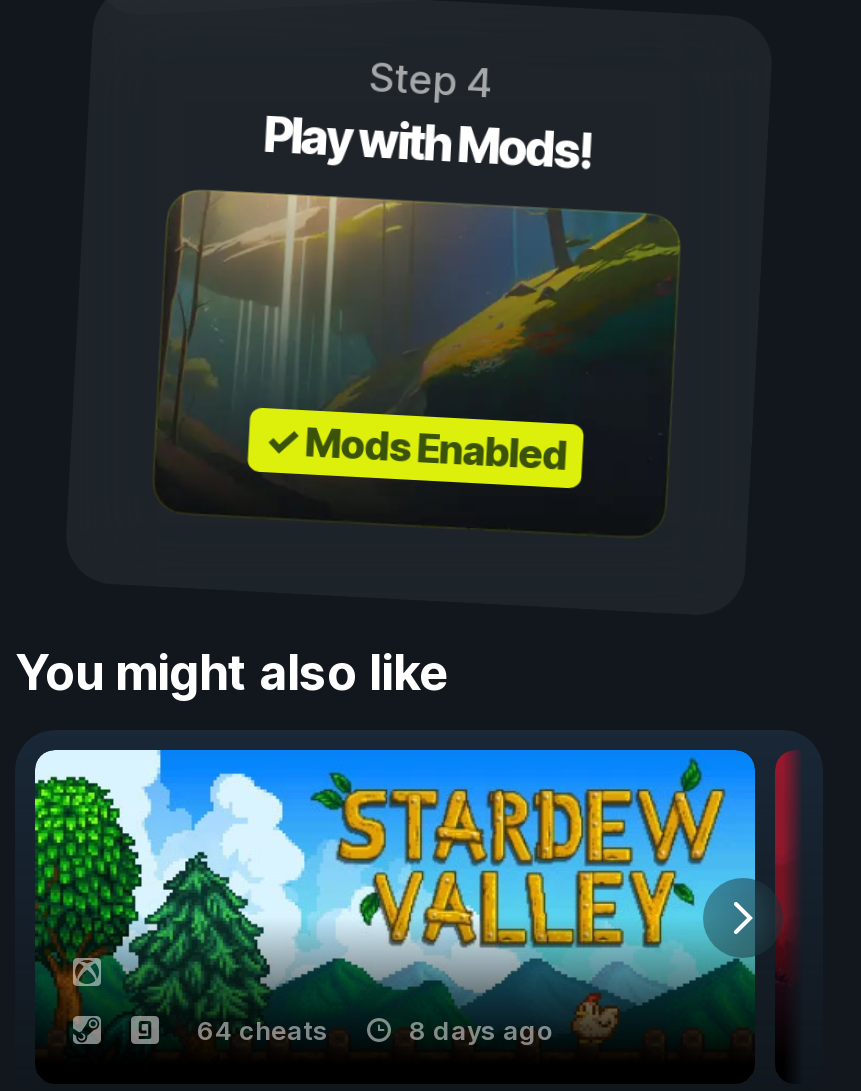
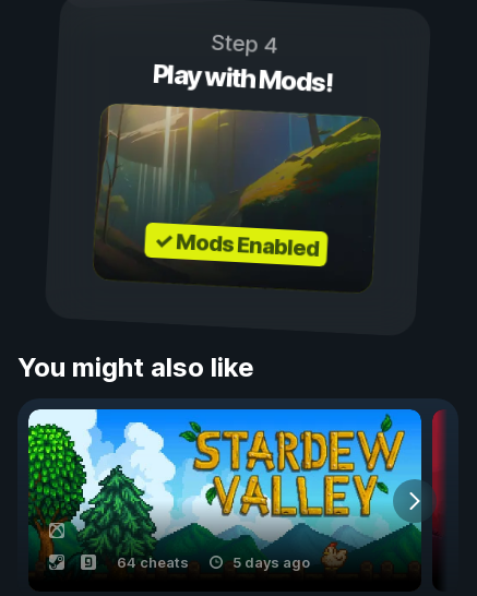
[409,1015,553,1047] 8 days ago -> [232,554,310,571] 5 days ago

